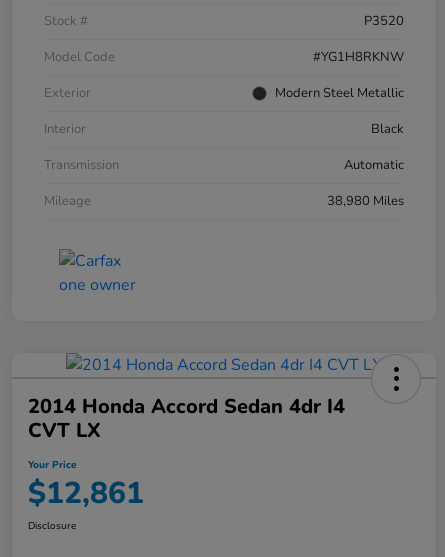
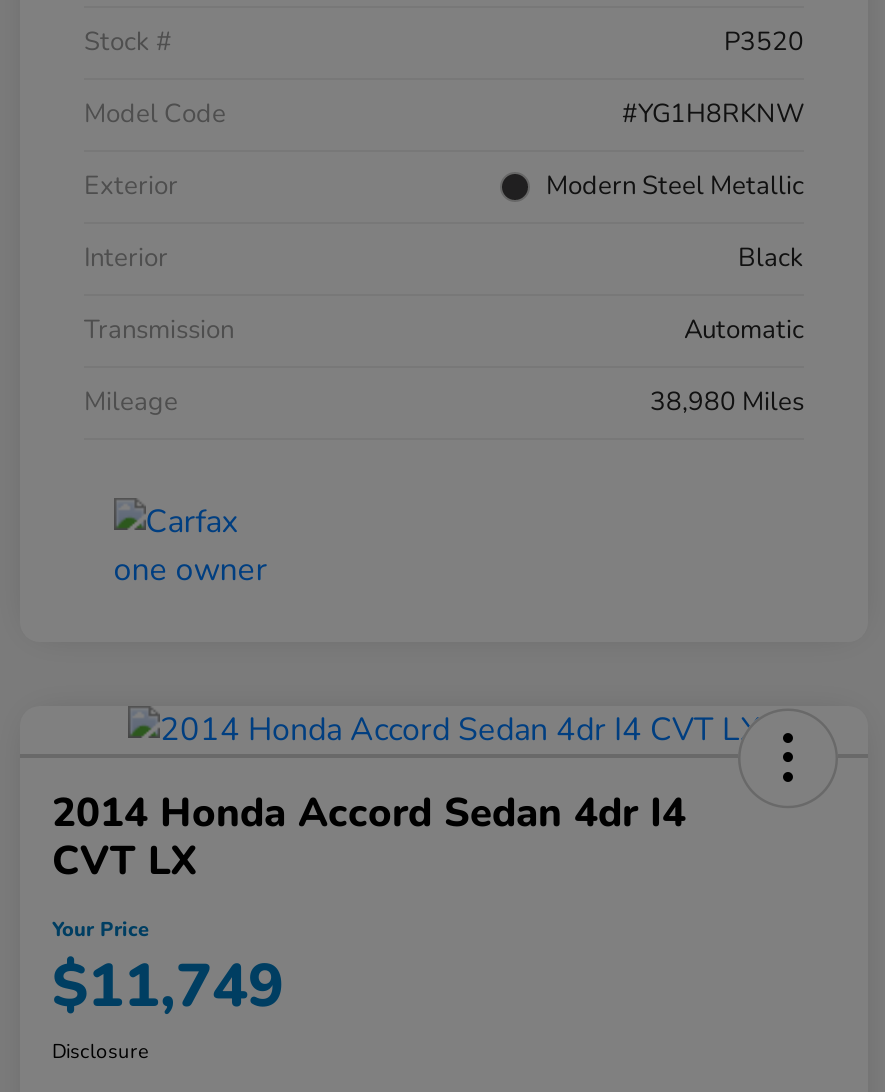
[28,473,144,514] $12,861 -> [52,946,284,1028] $11,749

